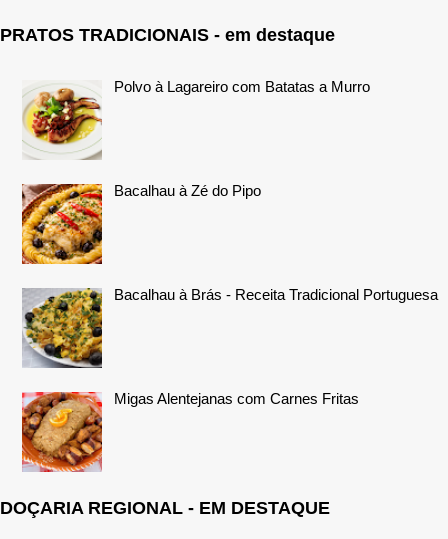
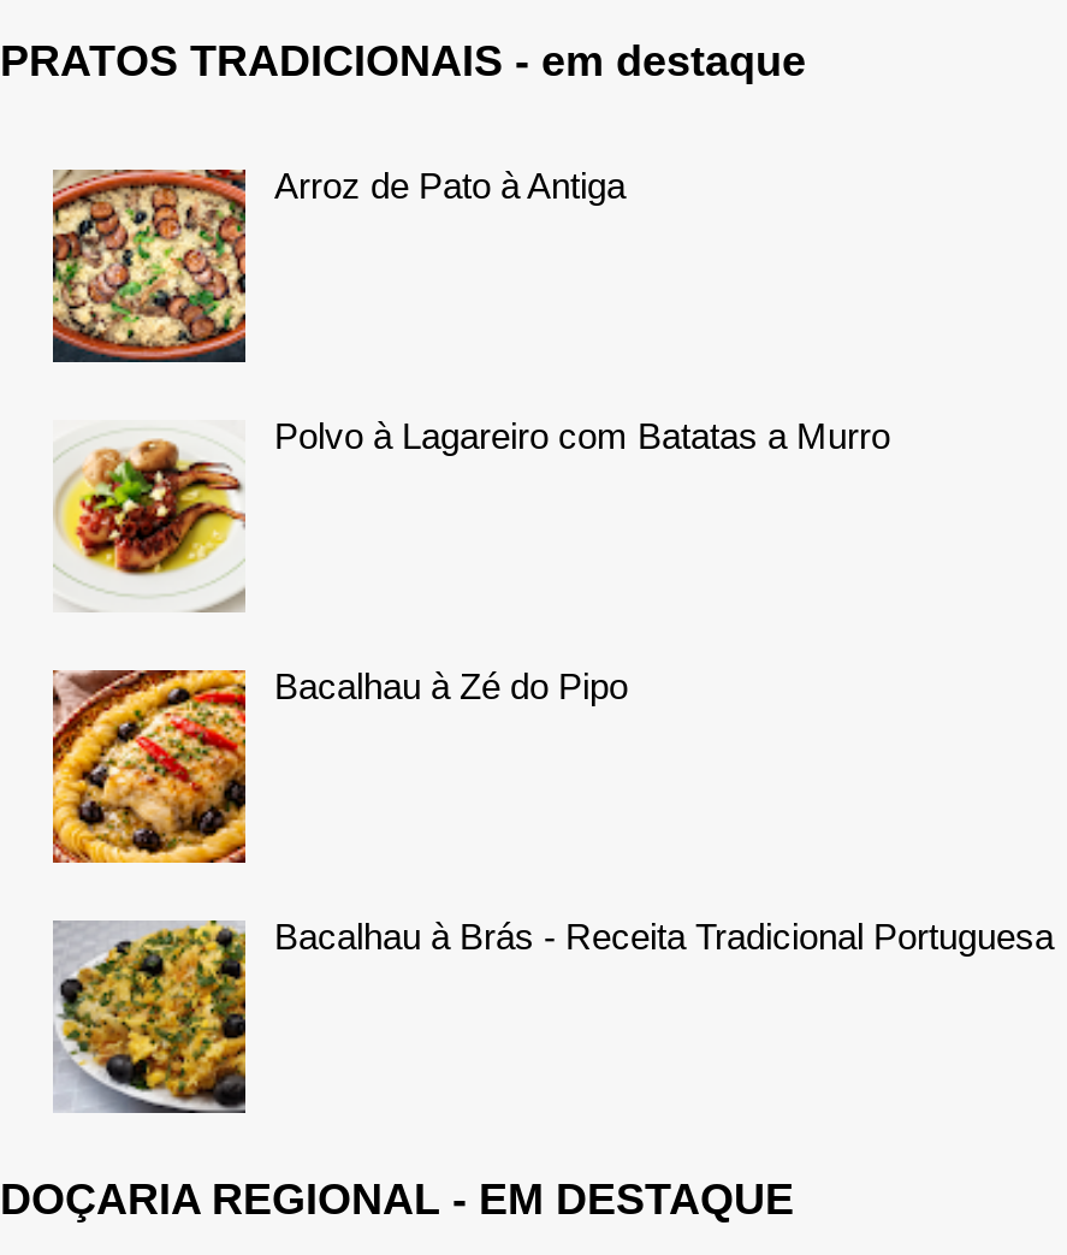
none -> [51,164,626,365] [image] | Arroz de Pato à Antiga
moved [21,78,438,303] -> [51,415,1054,956]: [image] | Polvo à Lagareiro com Batatas a Murro | Bacalhau à Zé do Pipo | Bacalhau à Brás - Receita Tradicional Portuguesa
moved [21,287,104,370] -> [51,918,250,1118]: [image]
[21,390,359,473] [image] | Migas Alentejanas com Carnes Fritas -> none

